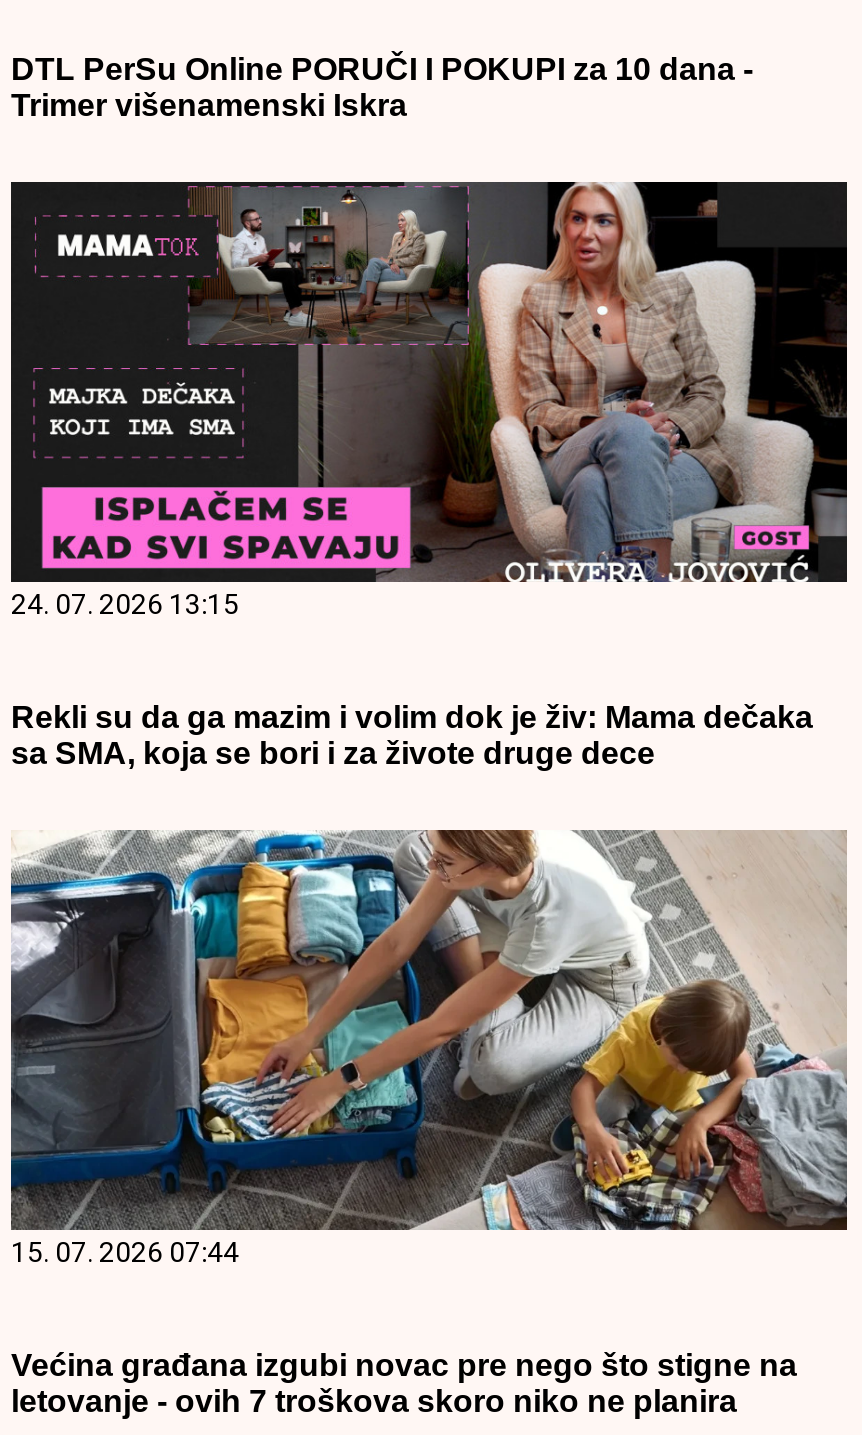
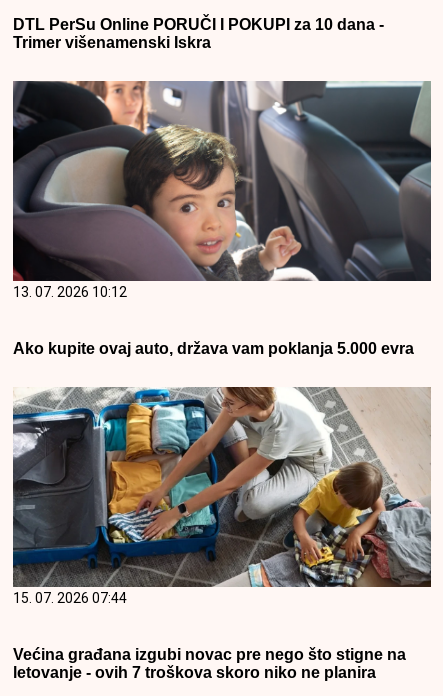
[11,180,847,620] [image] | 24. 07. 2026 13:15 -> [13,80,432,300] [image] | 13. 07. 2026 10:12
[11,700,813,770] Rekli su da ga mazim i volim dok je živ: Mama dečaka | sa SMA, koja se bori i za živote druge dece -> [13,340,414,357] Ako kupite ovaj auto, država vam poklanja 5.000 evra

